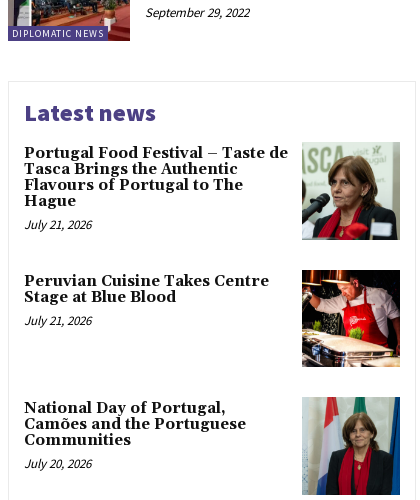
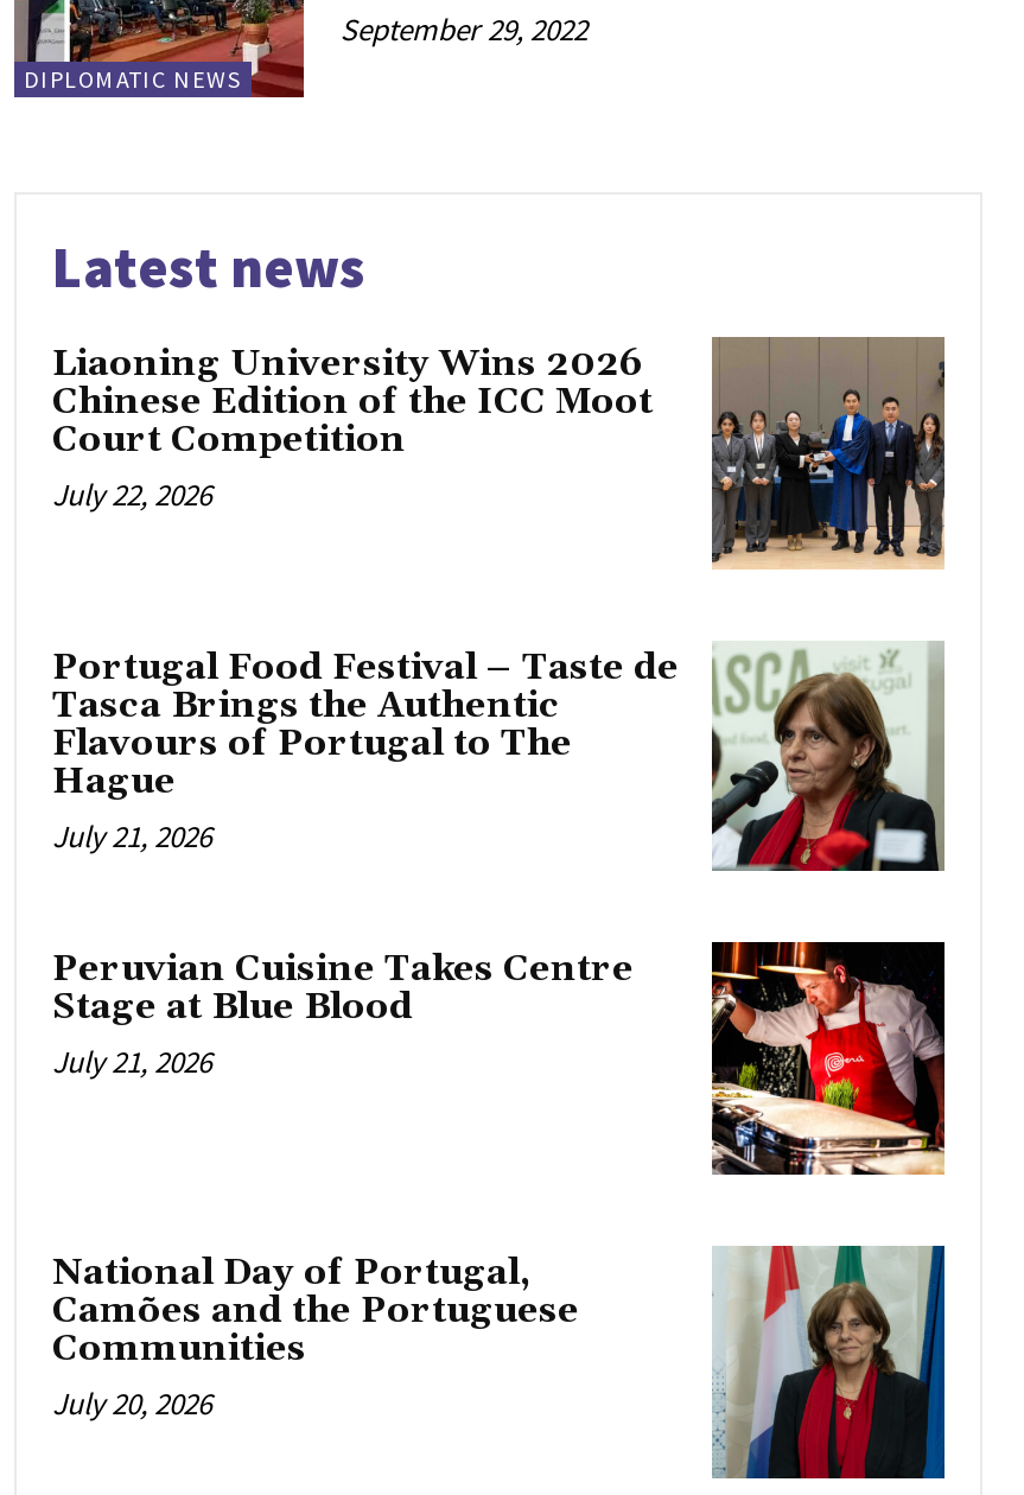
none -> [52,337,945,570] [image] | Liaoning University Wins 2026 | Chinese Edition of the ICC Moot | Court Competition | July 22, 2026

